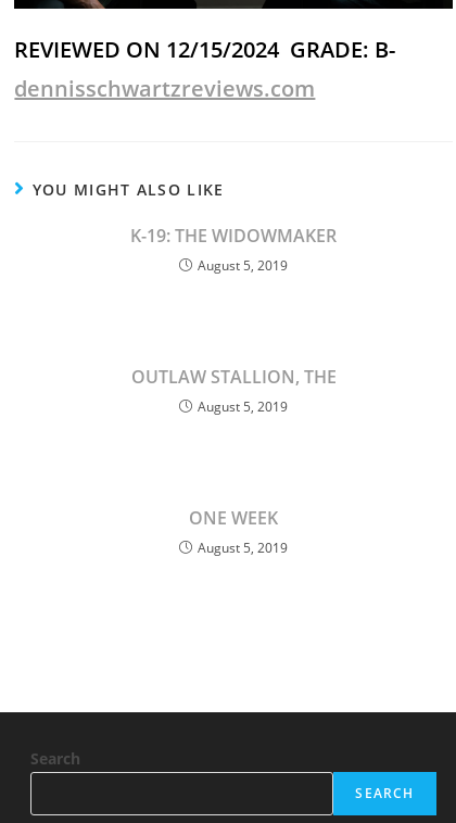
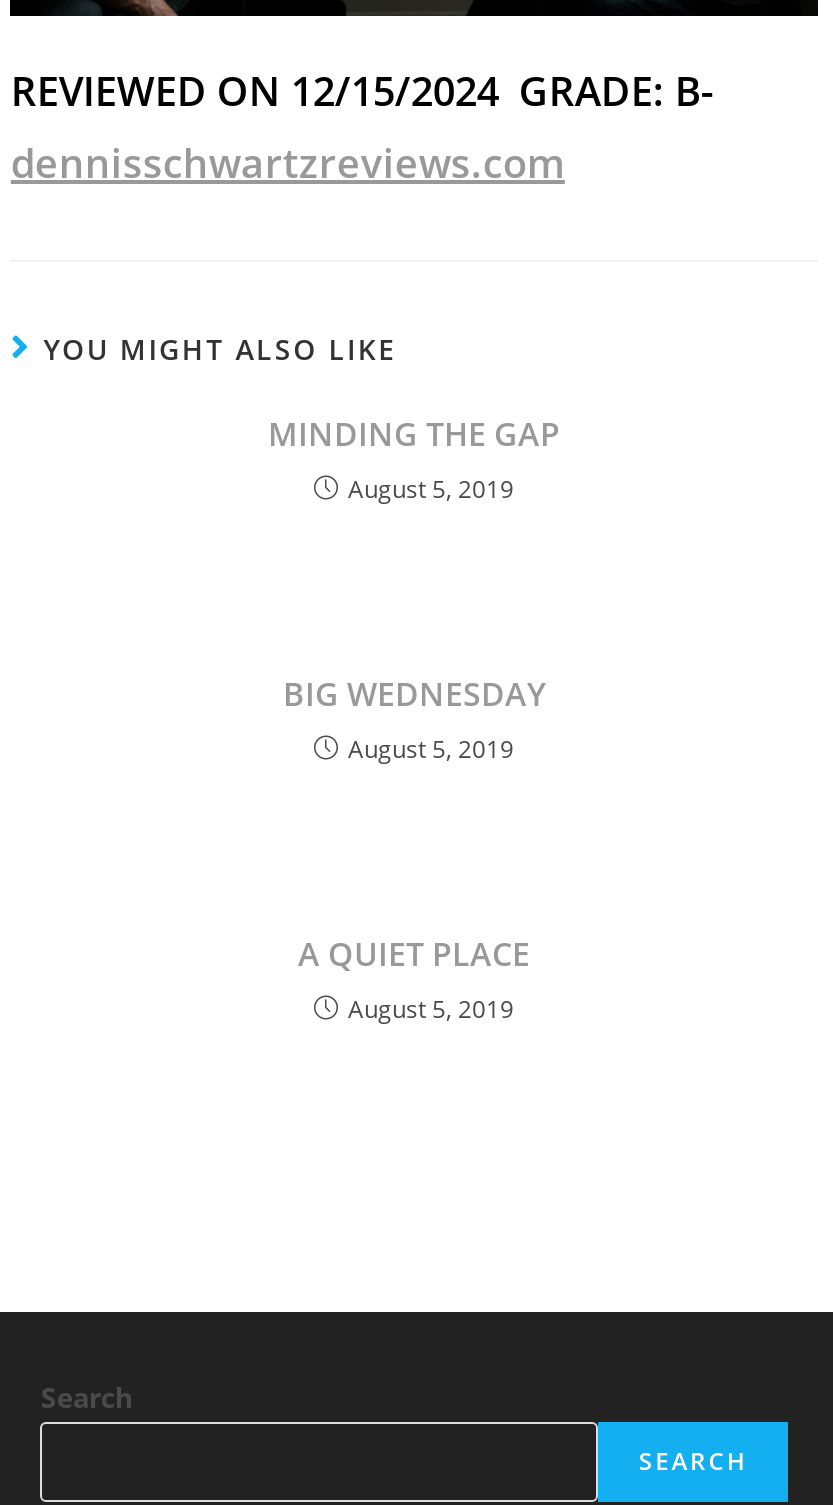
[130,223,337,247] K-19: THE WIDOWMAKER -> [268,412,560,456] MINDING THE GAP
[131,365,336,388] OUTLAW STALLION, THE -> [283,672,545,716] BIG WEDNESDAY
[189,506,278,530] ONE WEEK -> [298,932,530,976] A QUIET PLACE

